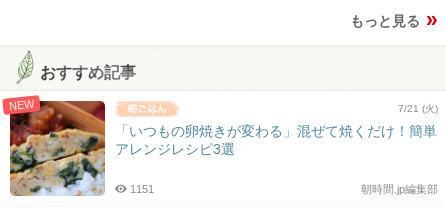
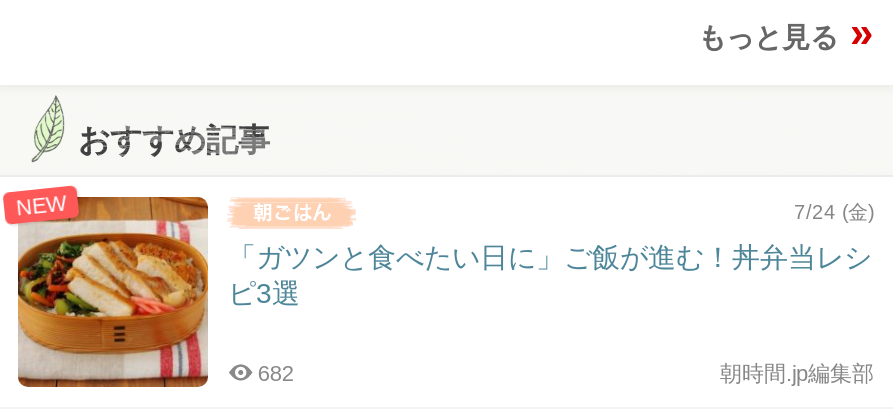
[9,101,437,197] [image] | 「いつもの卵焼きが変わる」混ぜて焼くだけ！簡単 | アレンジレシピ3選 -> [16,197,872,389] [image] | 「ガツンと食べたい日に」ご飯が進む！丼弁当レシ | ピ3選
[398,103,438,114] 7/21 (火) -> [794,202,874,224] 7/24 (金)
[130,183,154,195] 1151 -> [258,362,294,386] 682

